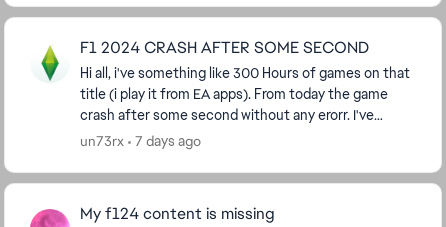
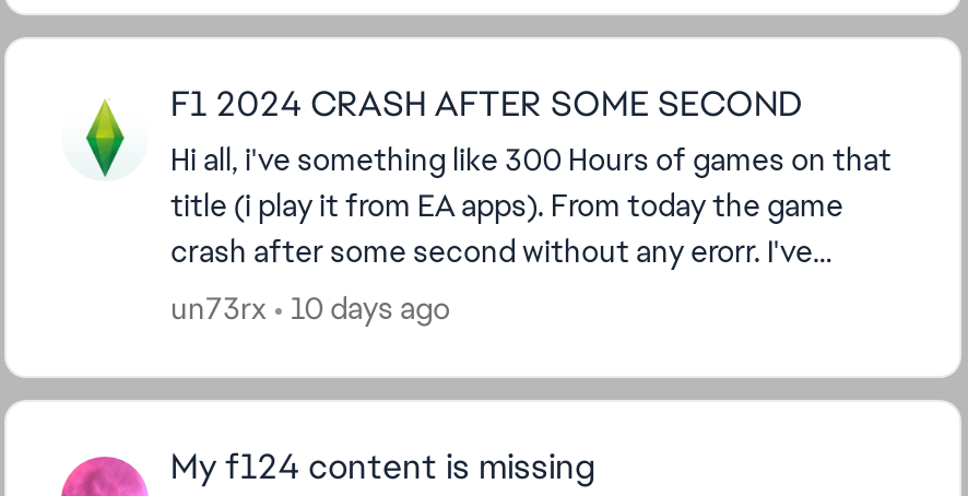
[80,132,201,150] un73rx 7 days ago -> [170,288,450,328] un73rx 10 days ago

